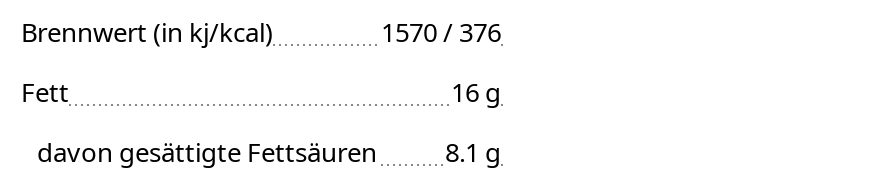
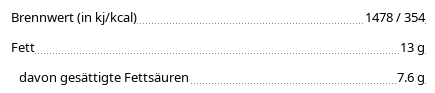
[381,14,501,50] 1570 / 376 -> [365,8,425,26] 1478 / 354
[451,74,501,110] 16 g -> [400,38,425,56] 13 g
[445,134,501,170] 8.1 g -> [397,68,425,86] 7.6 g

